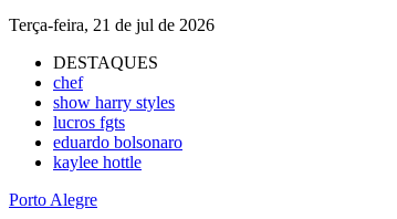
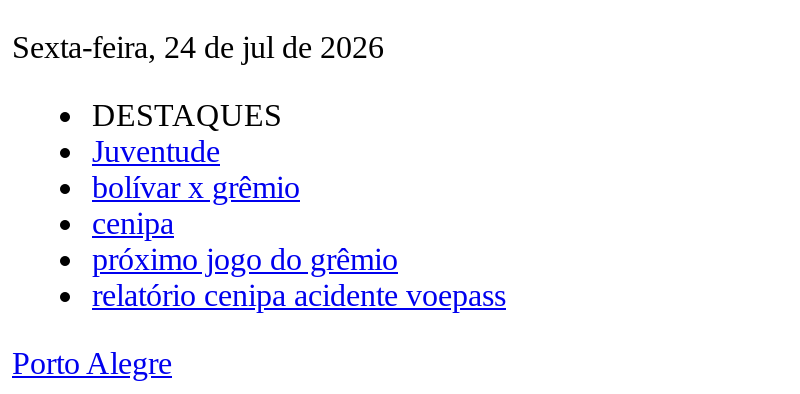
[9,15,215,34] Terça-feira, 21 de jul de 2026 -> [12,30,384,64] Sexta-feira, 24 de jul de 2026
[53,73,182,171] chef | show harry styles | lucros fgts | eduardo bolsonaro | kaylee hottle -> [92,134,506,312] Juventude | bolívar x grêmio | cenipa | próximo jogo do grêmio | relatório cenipa acidente voepass

